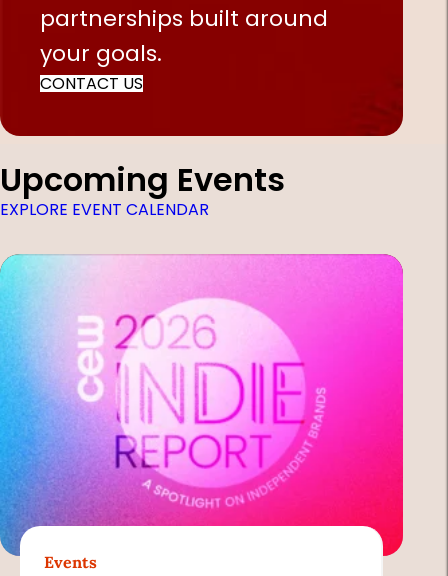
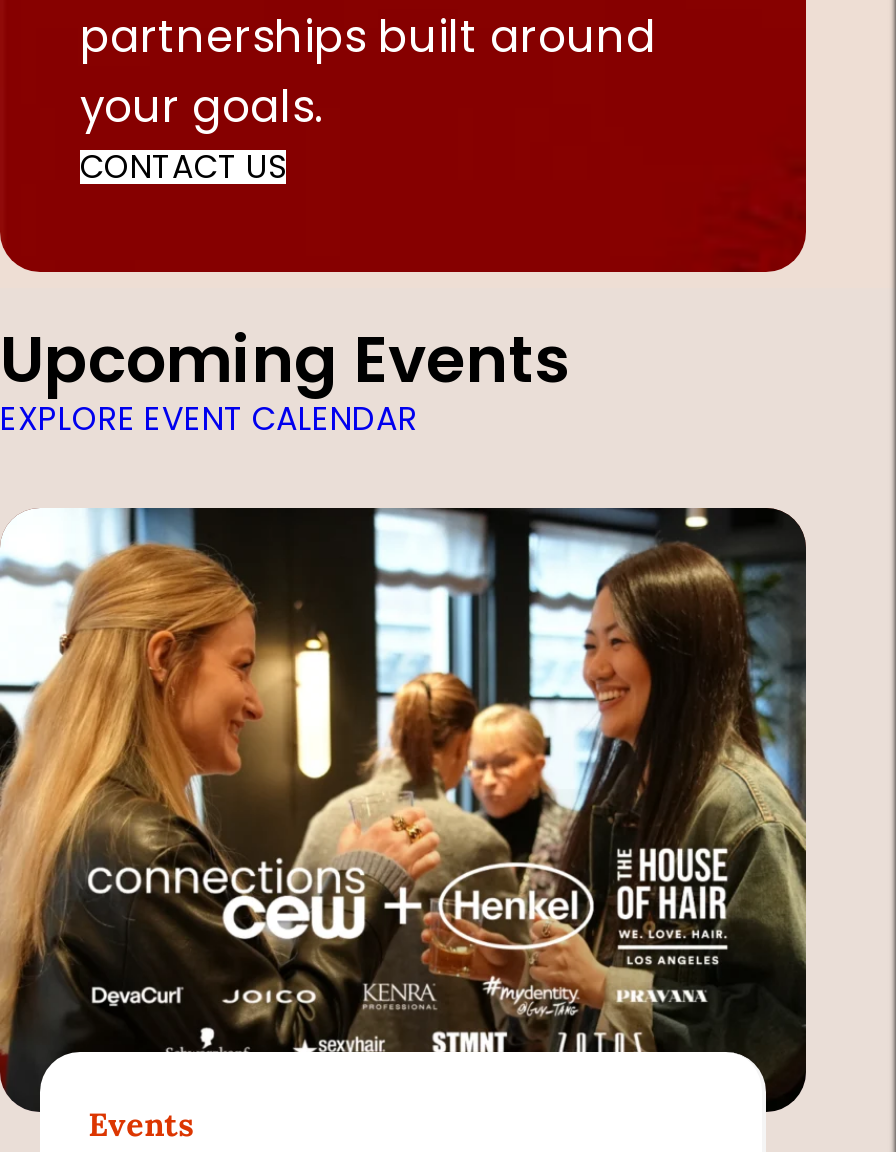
[3,253,404,557] [image] -> [6,506,808,1114] [image]

